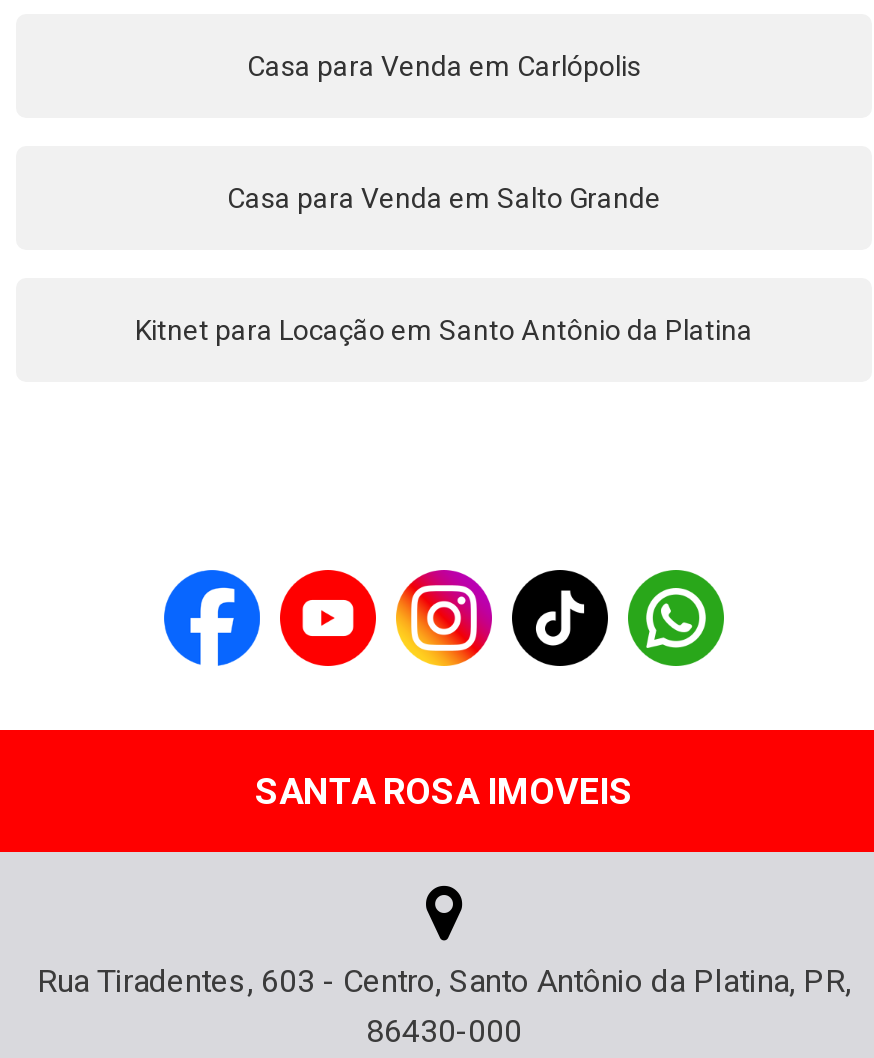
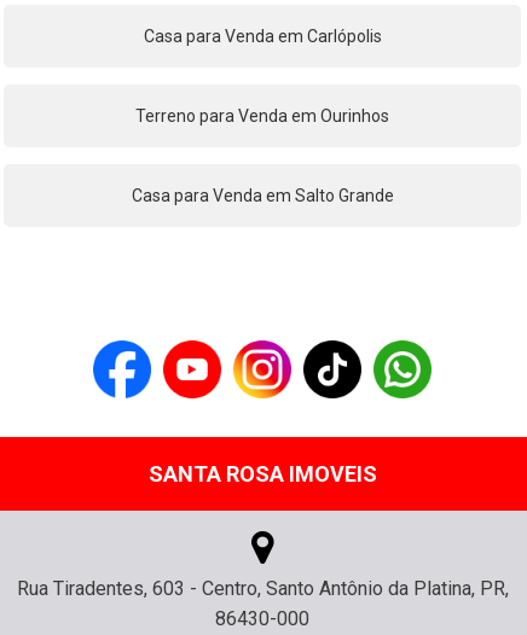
none -> [135,106,389,126] Terreno para Venda em Ourinhos
moved [227,182,661,214] -> [131,186,393,205]: Casa para Venda em Salto Grande
[135,314,753,346] Kitnet para Locação em Santo Antônio da Platina -> none

